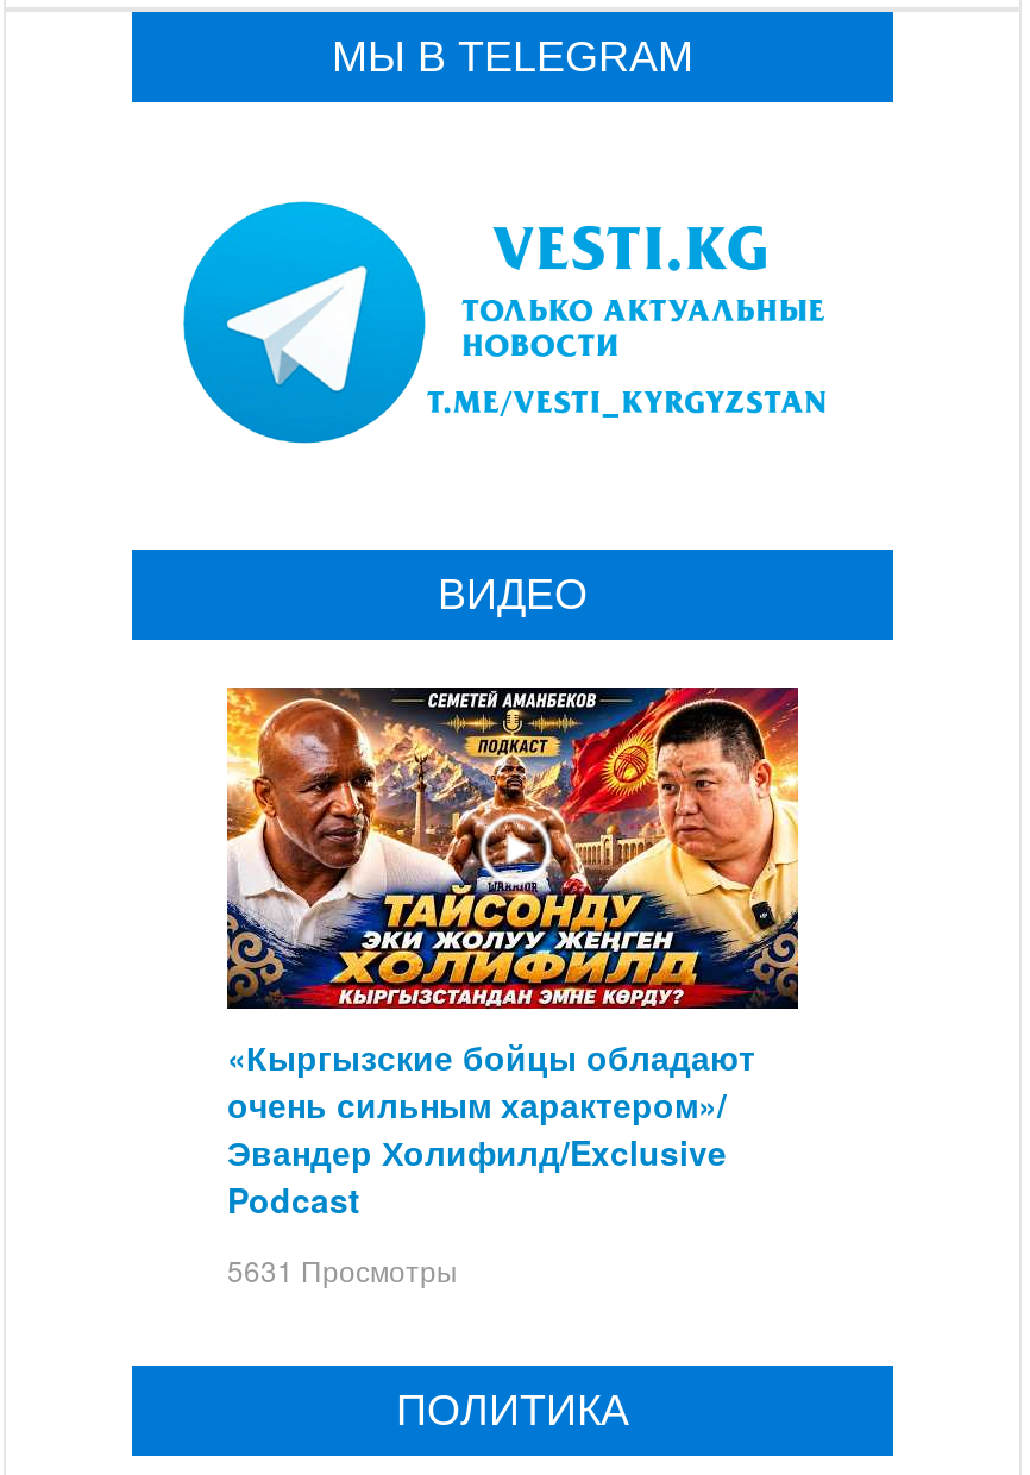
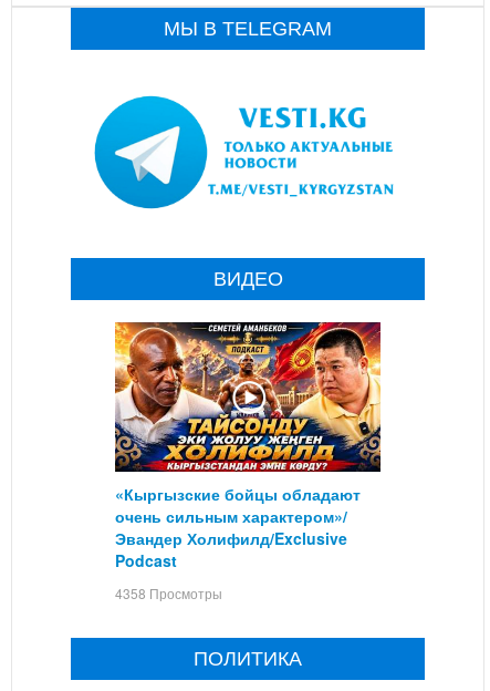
[227,1249,458,1289] 5631 Просмотры -> [115,583,222,602] 4358 Просмотры

